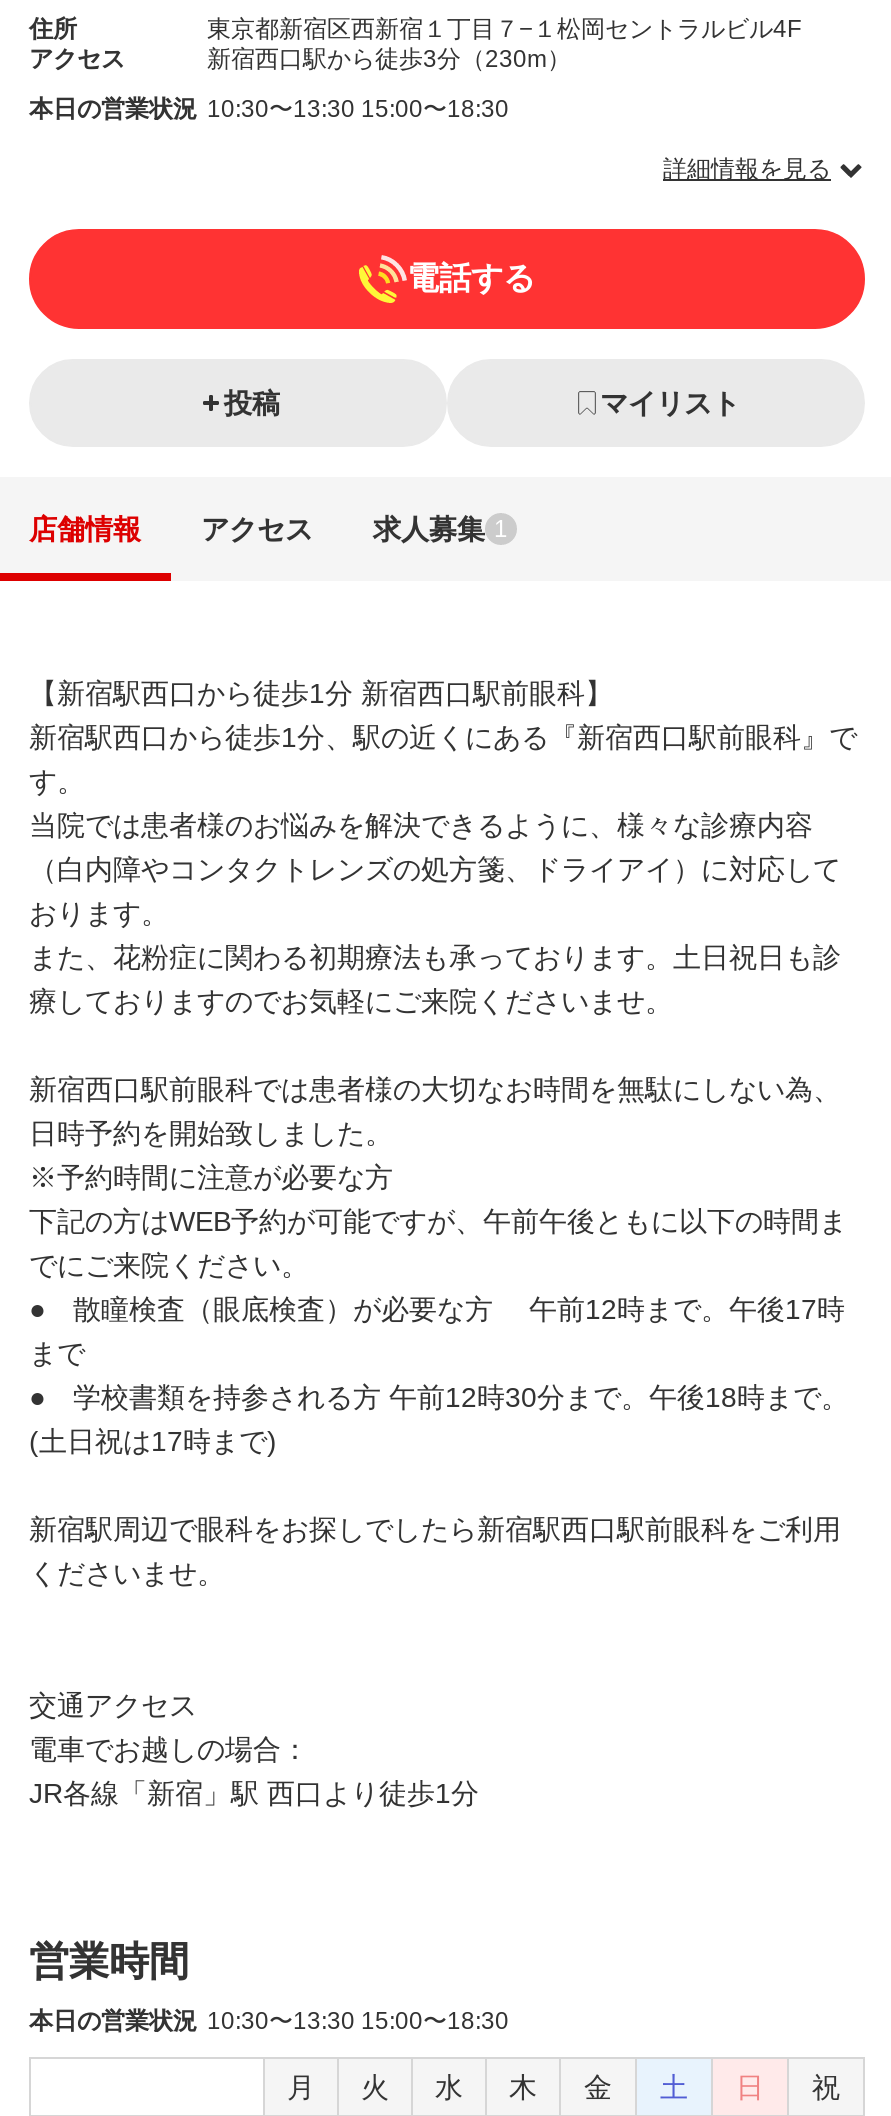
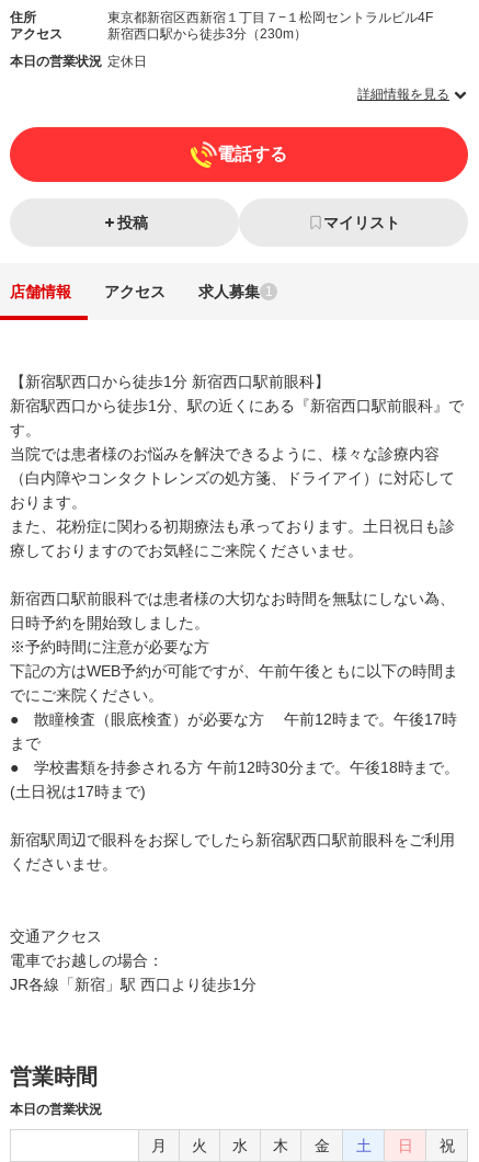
[29,95,509,123] 本日の営業状況 10:30〜13:30 15:00〜18:30 -> [10,54,147,69] 本日の営業状況 定休日
[29,2007,509,2035] 本日の営業状況 10:30〜13:30 15:00〜18:30 -> [10,1102,102,1117] 本日の営業状況

